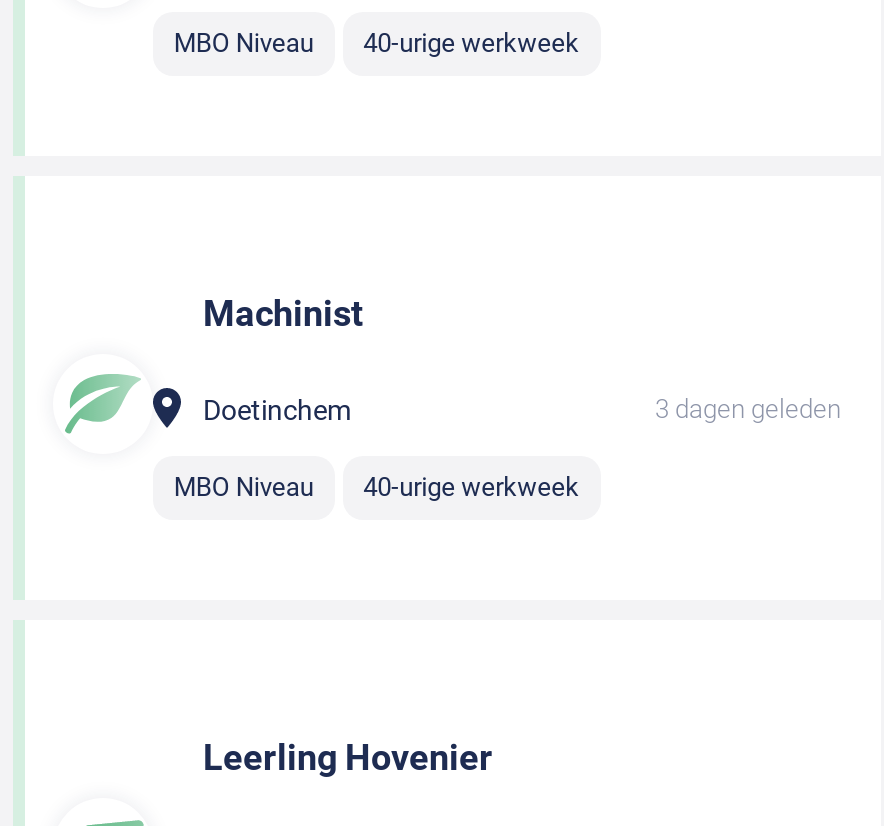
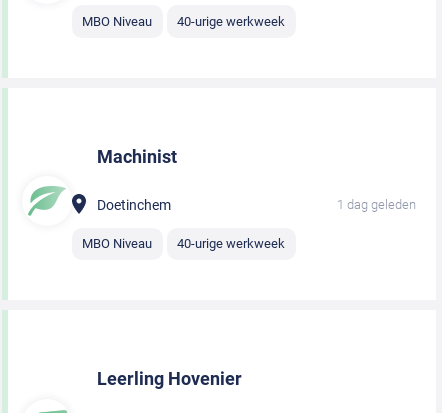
[655,394,841,424] 3 dagen geleden -> [337,197,416,212] 1 dag geleden

